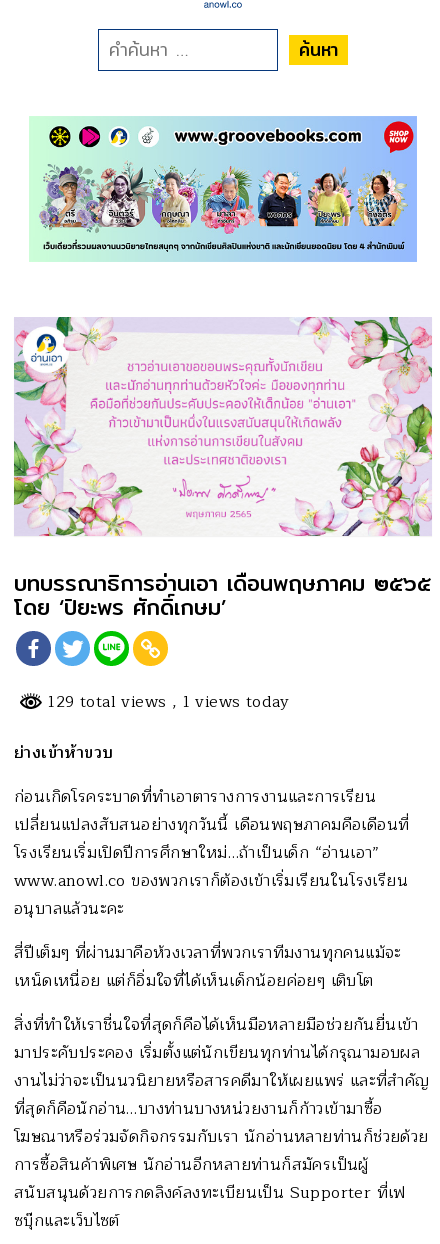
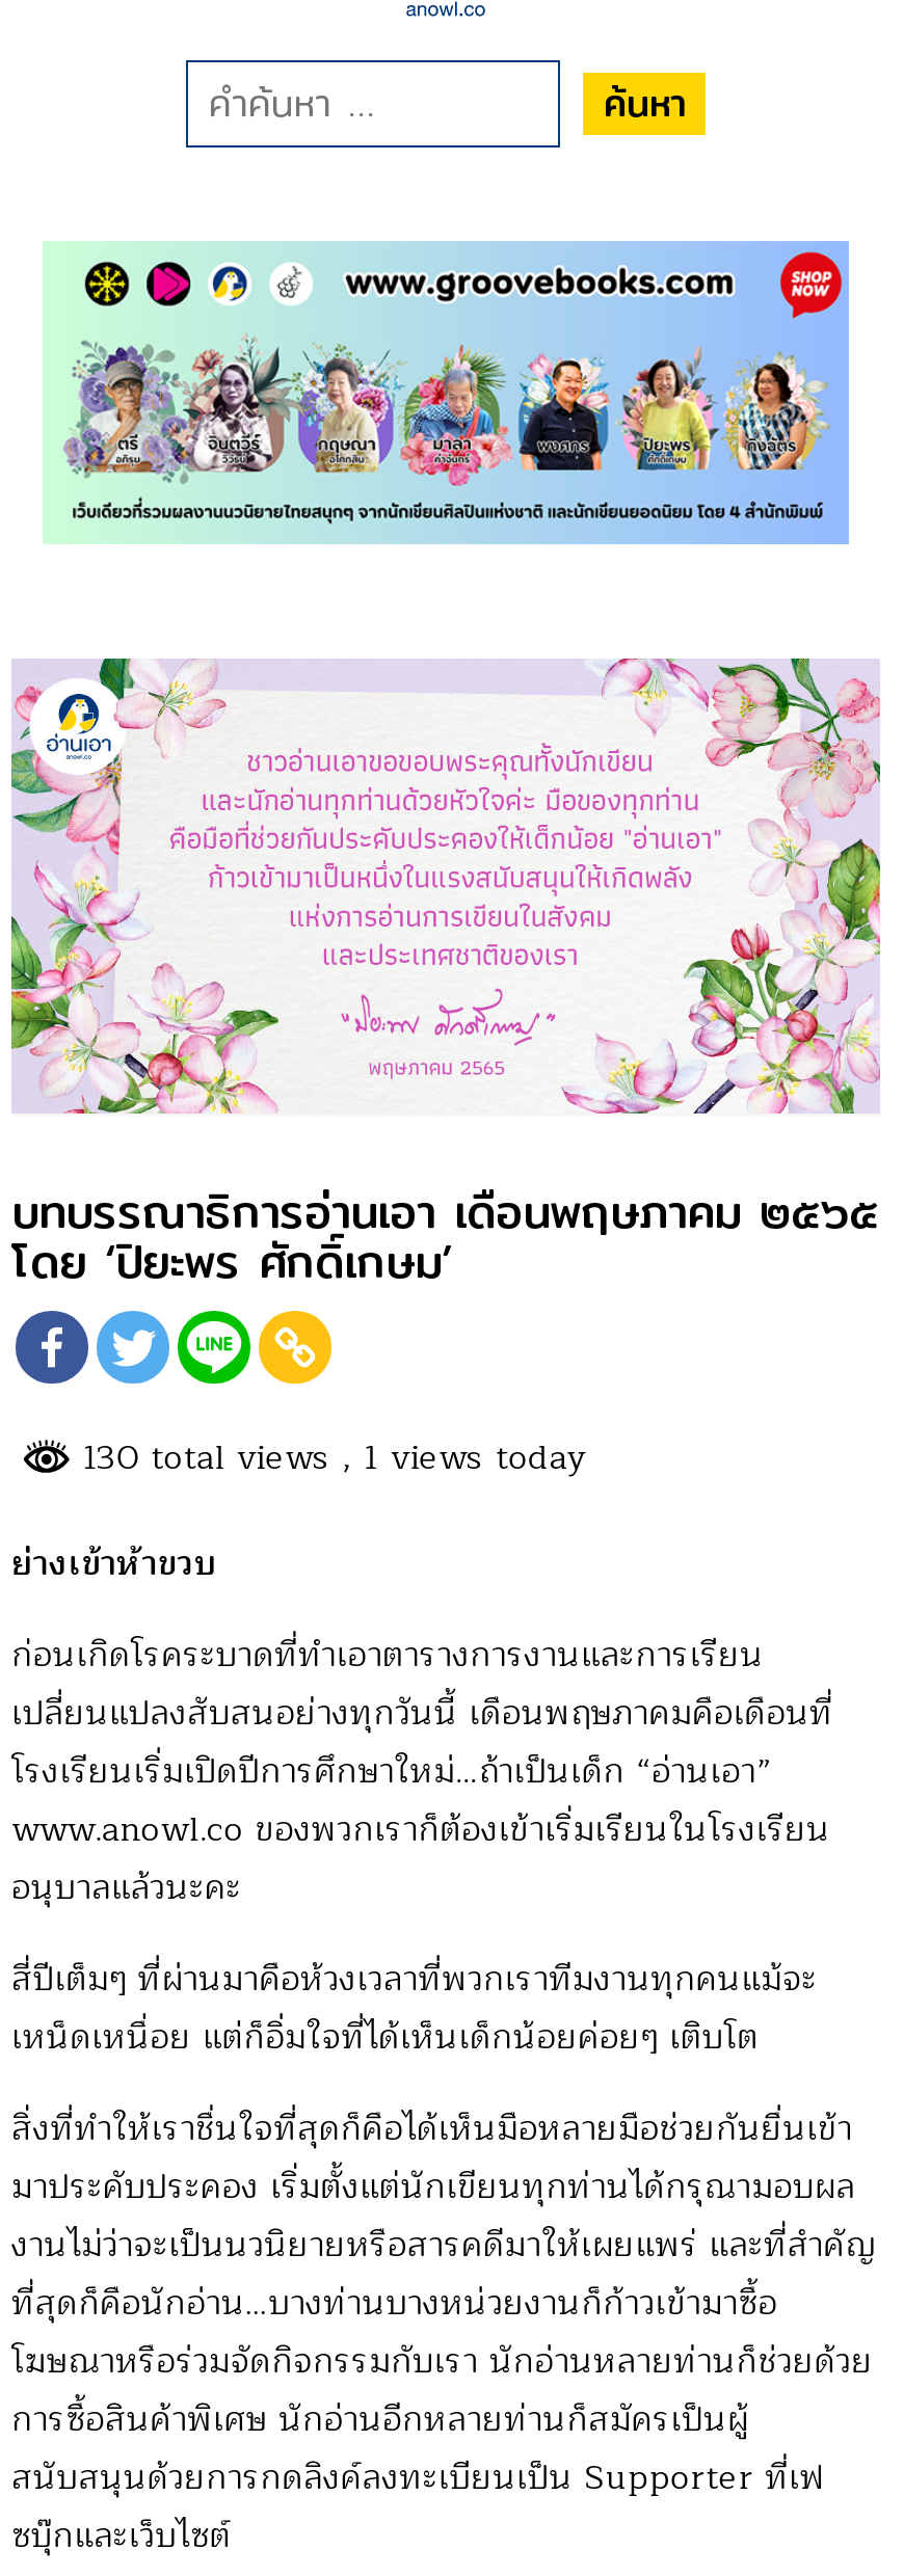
[43,689,290,715] 129 total views, 1 views today -> [72,1432,587,1486] 130 total views, 1 views today

